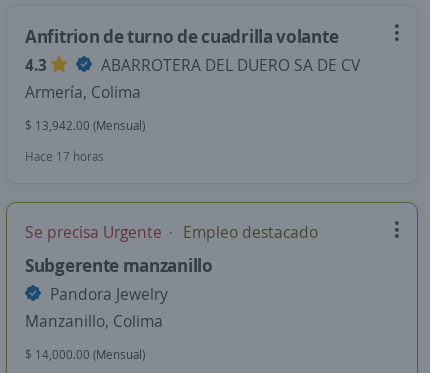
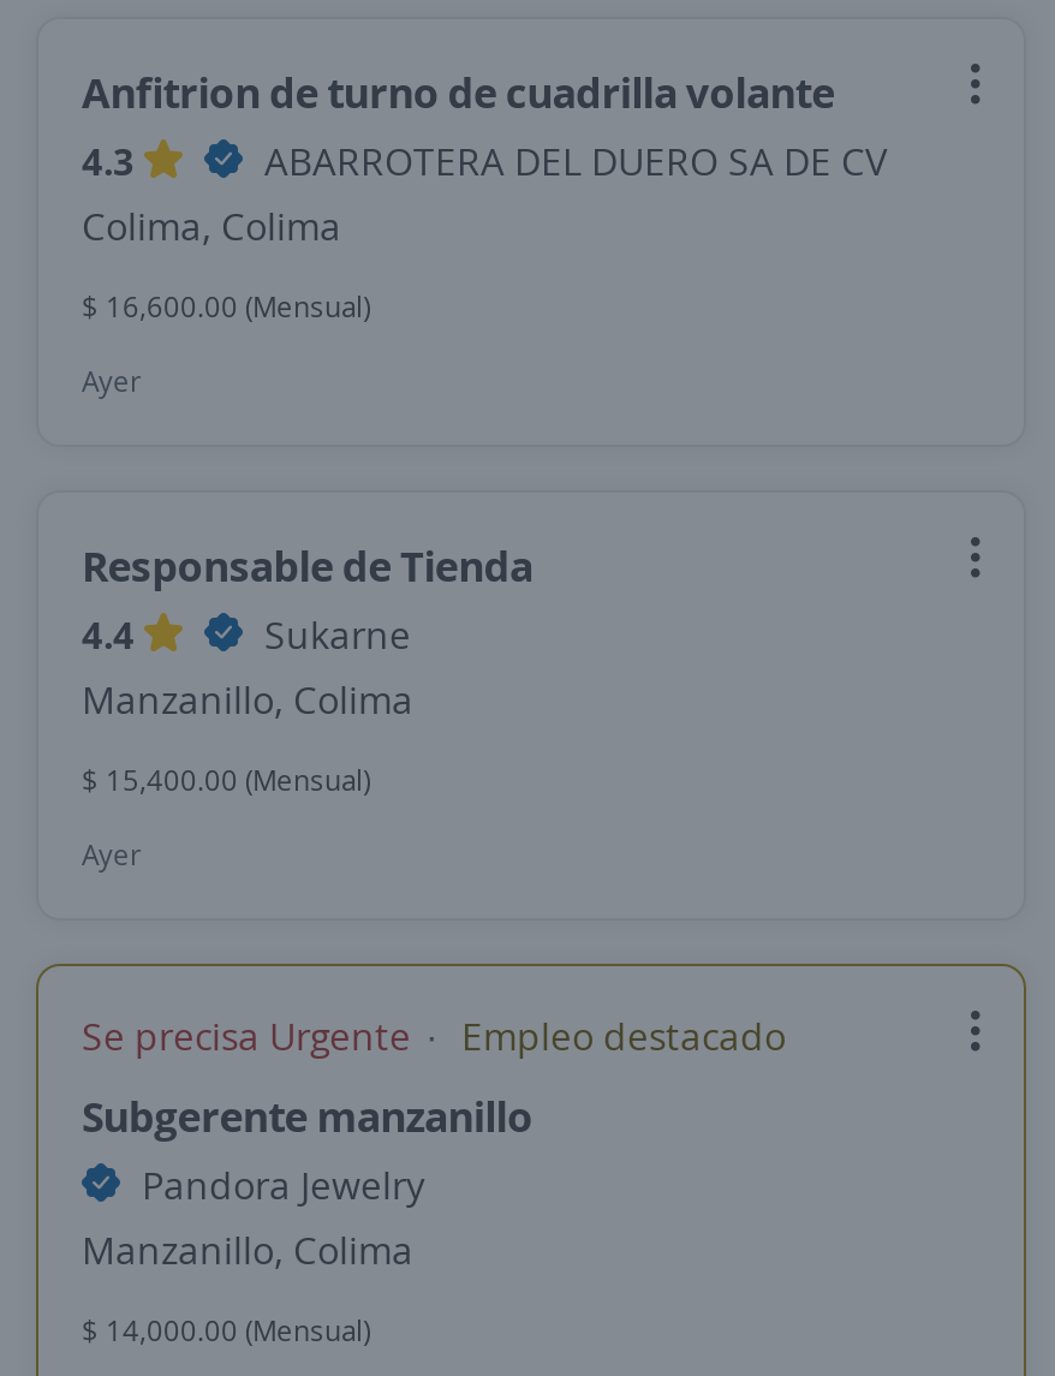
[25,81,145,165] Armería, Colima | $ 13,942.00 (Mensual) | Hace 17 horas -> [82,199,533,875] Colima, Colima | $ 16,600.00 (Mensual) | Ayer | Responsable de Tienda | 4.4 | Sukarne | Manzanillo, Colima | $ 15,400.00 (Mensual) | Ayer

